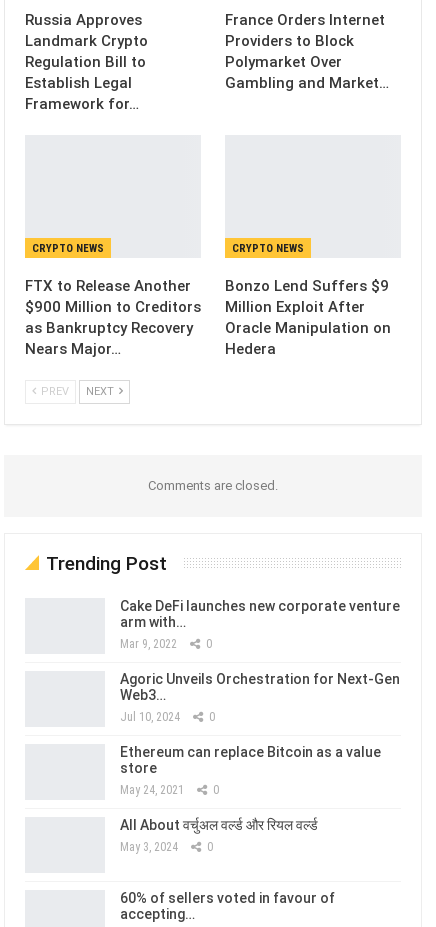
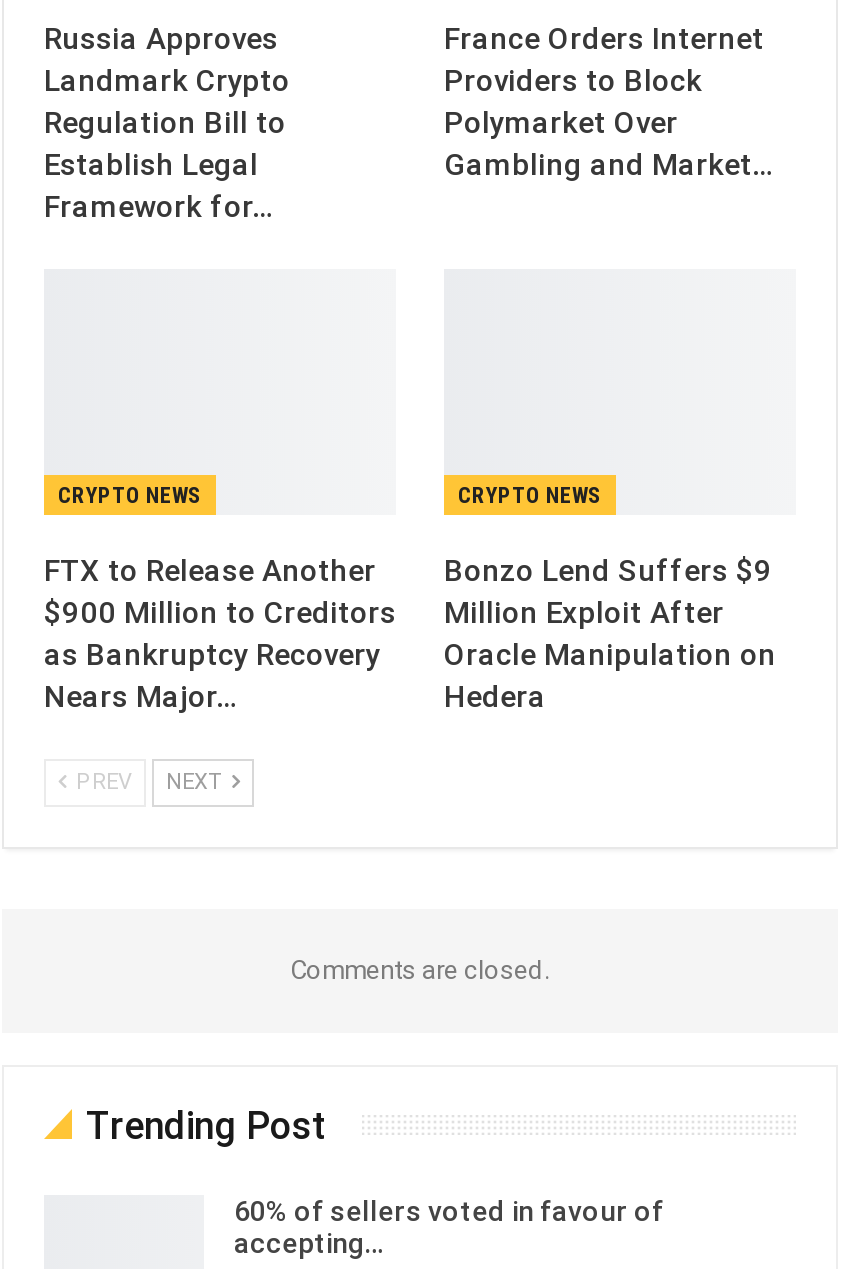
[120,598,400,854] Cake DeFi launches new corporate venture | arm with… | Mar 9, 2022 | 0 | Agoric Unveils Orchestration for Next-Gen | Web3… | Jul 10, 2024 | 0 | Ethereum can replace Bitcoin as a value | store | May 24, 2021 | 0 | All About वर्चुअल वर्ल्ड और रियल वर्ल्ड | May 3, 2024 | 0 -> none

